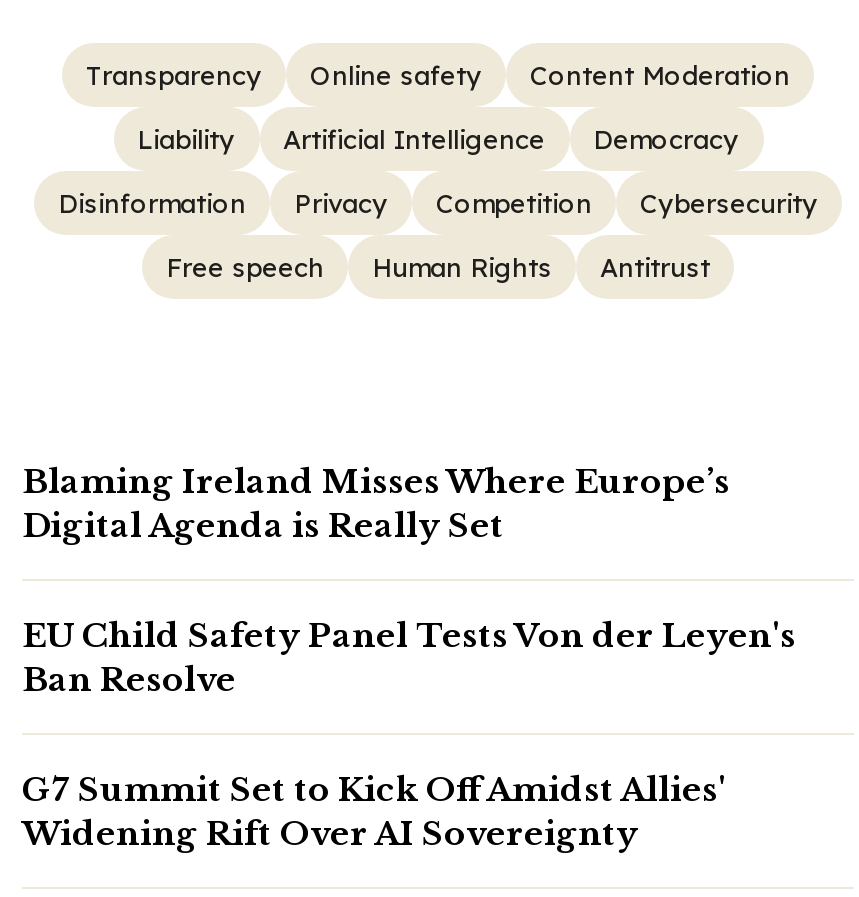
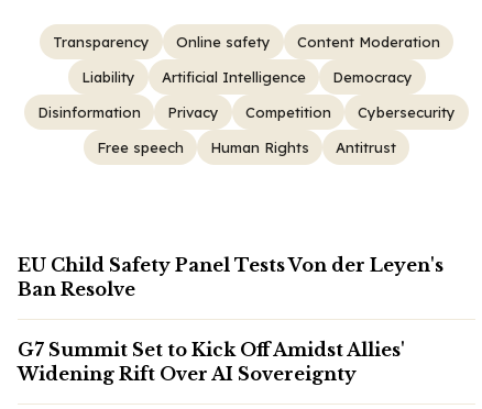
[22,462,730,546] Blaming Ireland Misses Where Europe’s | Digital Agenda is Really Set -> none

